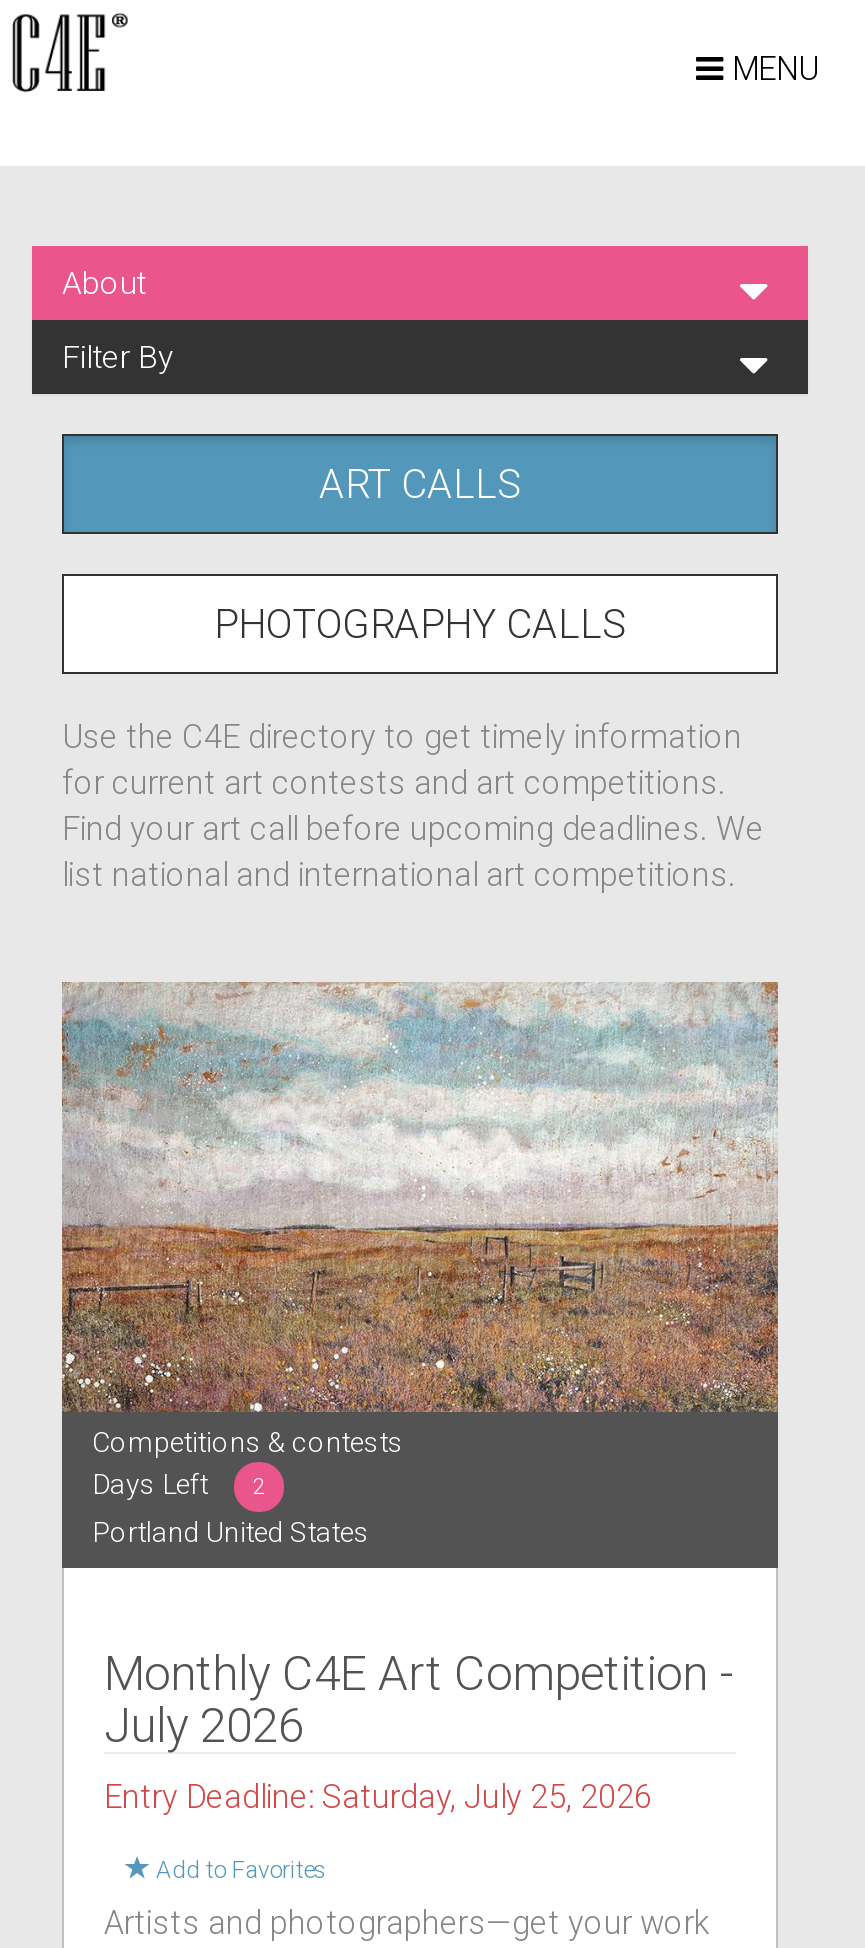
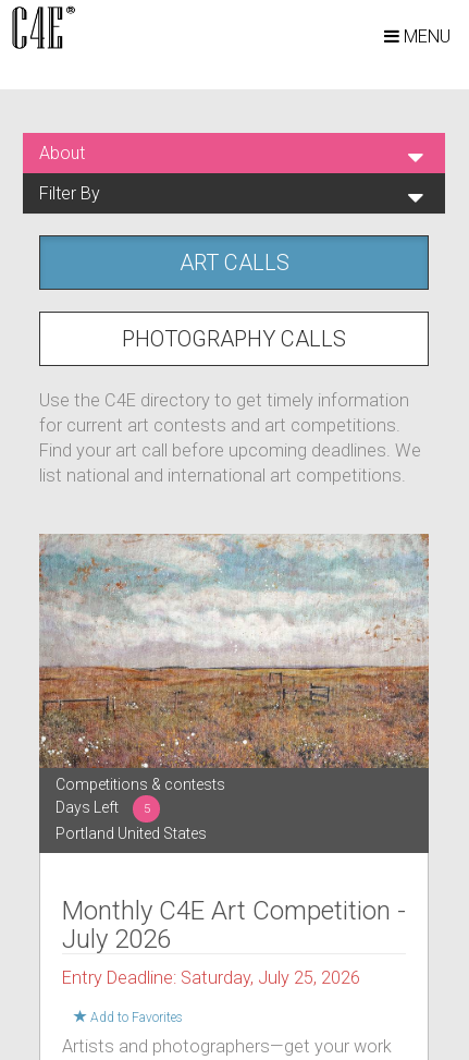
[92,1468,265,1500] Days Left 2 -> [55,798,150,816] Days Left 5

